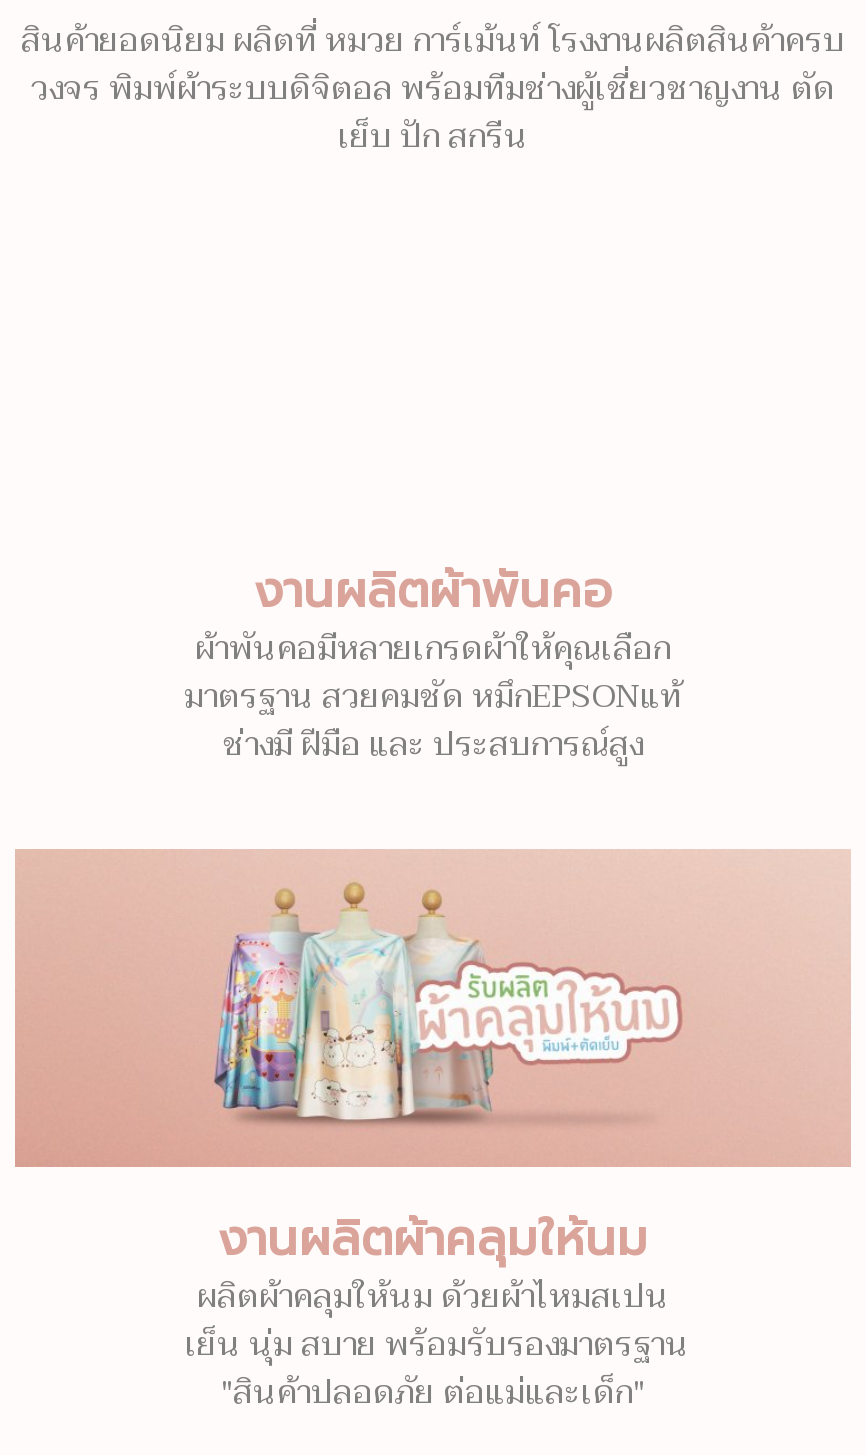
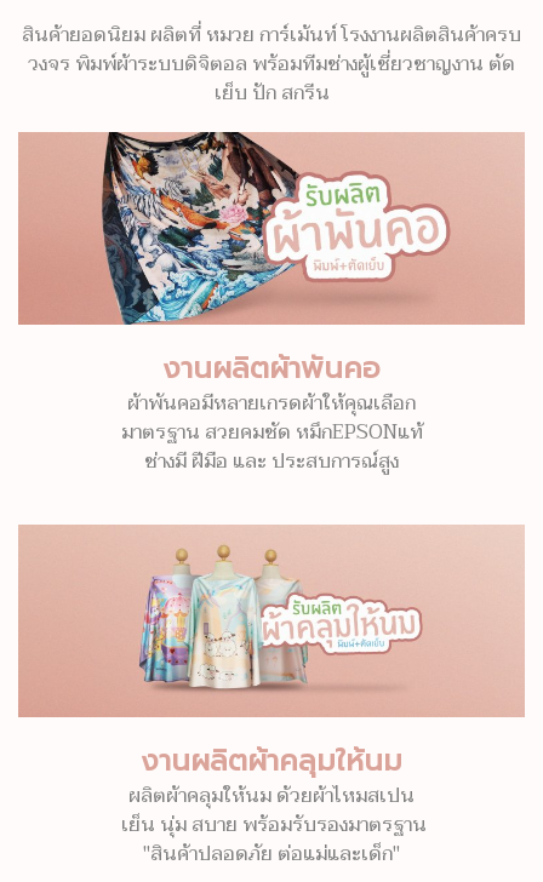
none -> [17,131,526,326] [image]

